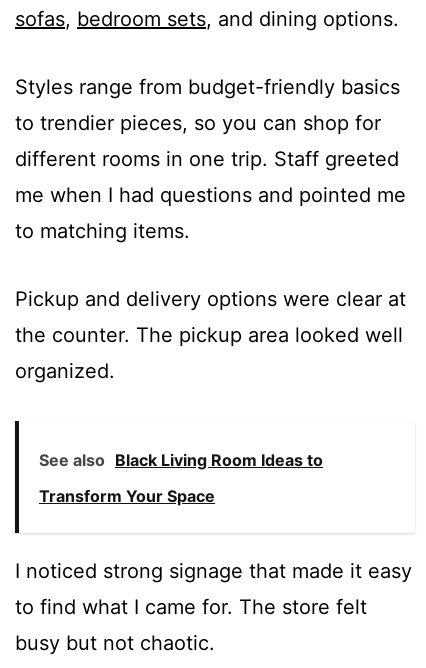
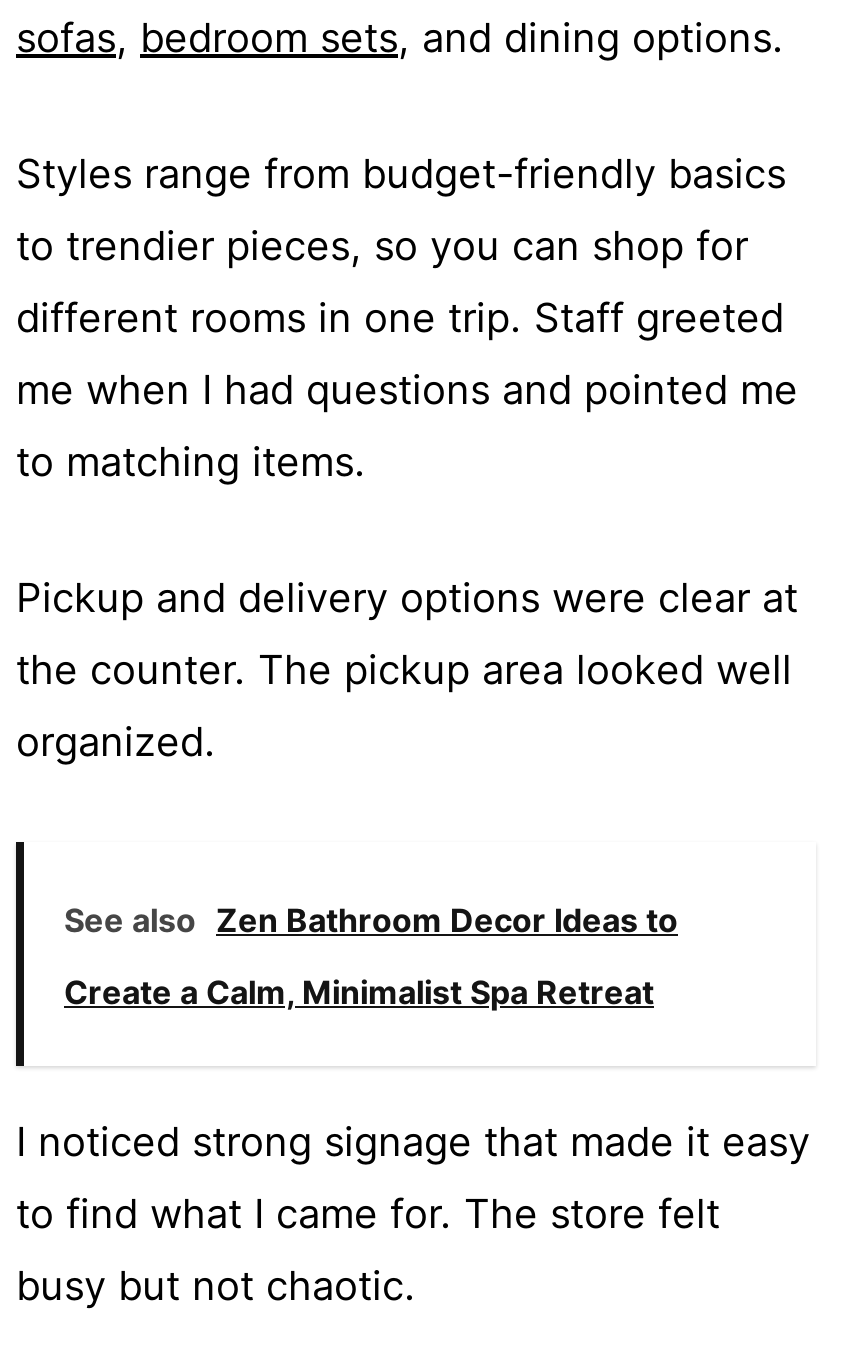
[39,450,323,470] See also Black Living Room Ideas to -> [64,900,678,940] See also Zen Bathroom Decor Ideas to
[39,486,215,506] Transform Your Space -> [64,972,654,1012] Create a Calm, Minimalist Spa Retreat

